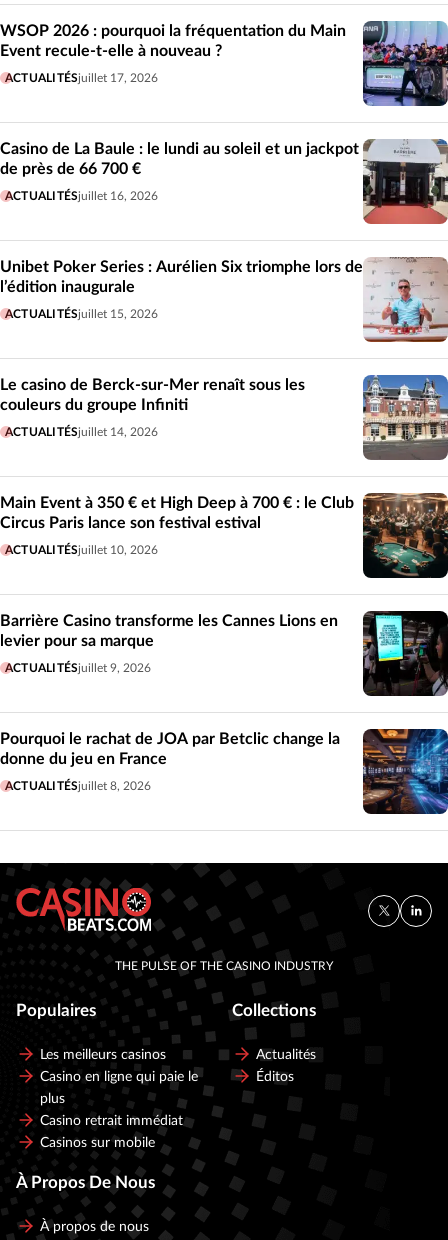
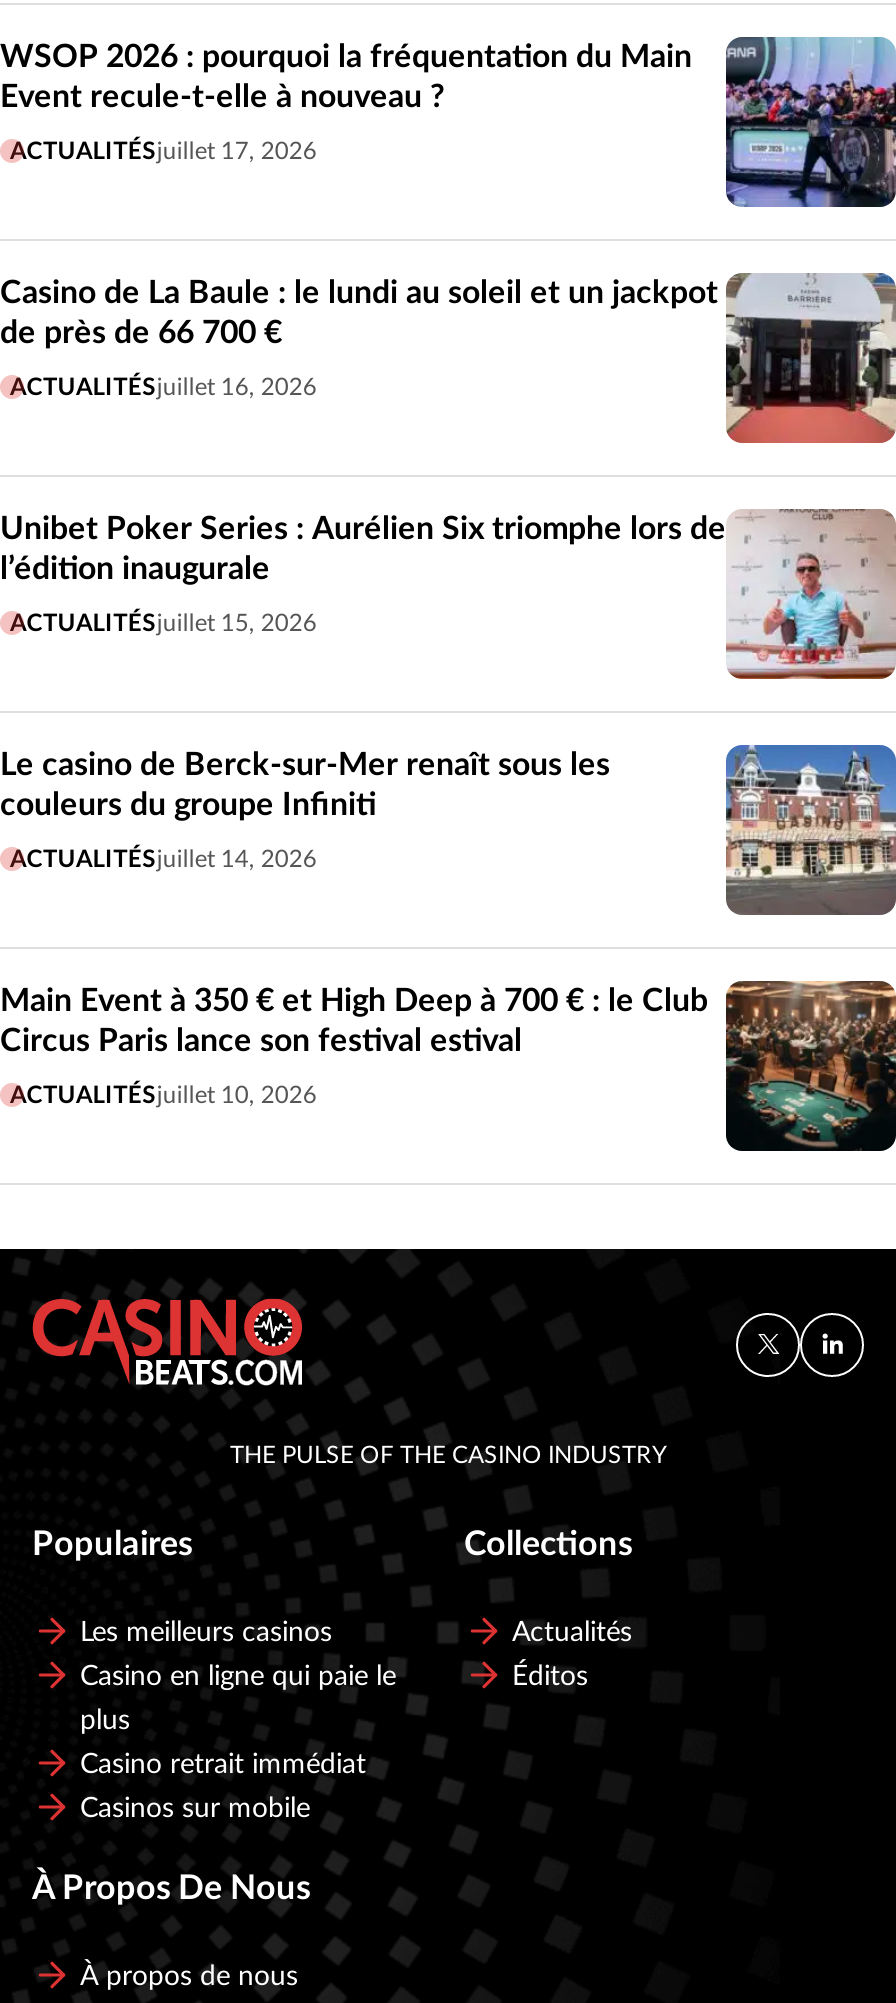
[0,610,445,696] [image] | Barrière Casino transforme les Cannes Lions en | levier pour sa marque | ACTUALITÉSjuillet 9, 2026 -> none
[0,728,445,815] [image] | Pourquoi le rachat de JOA par Betclic change la | donne du jeu en France | ACTUALITÉSjuillet 8, 2026 -> none

